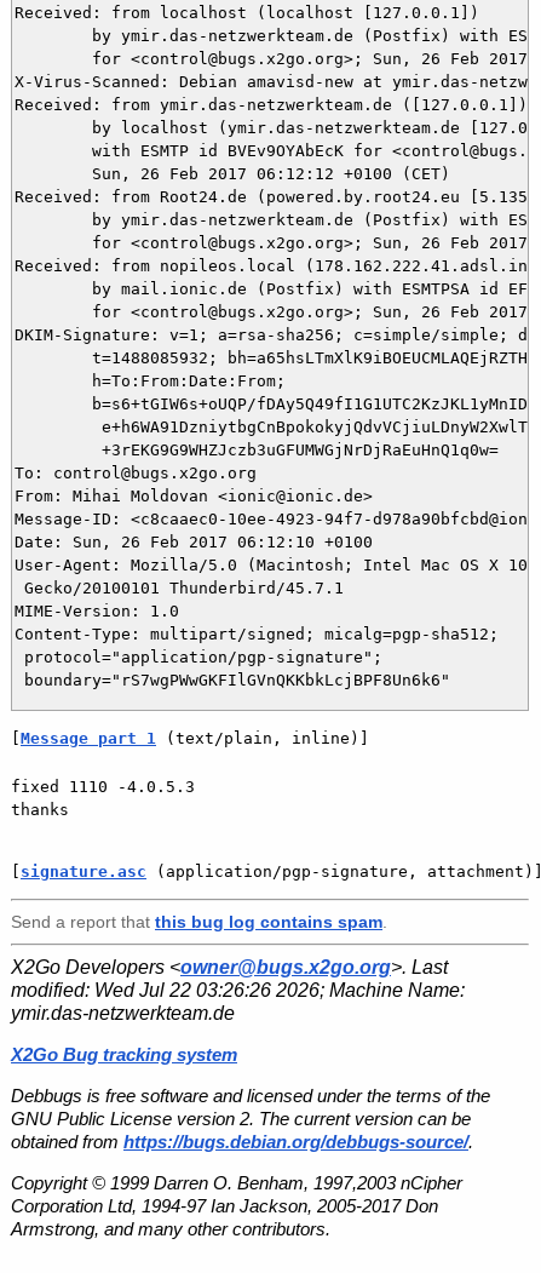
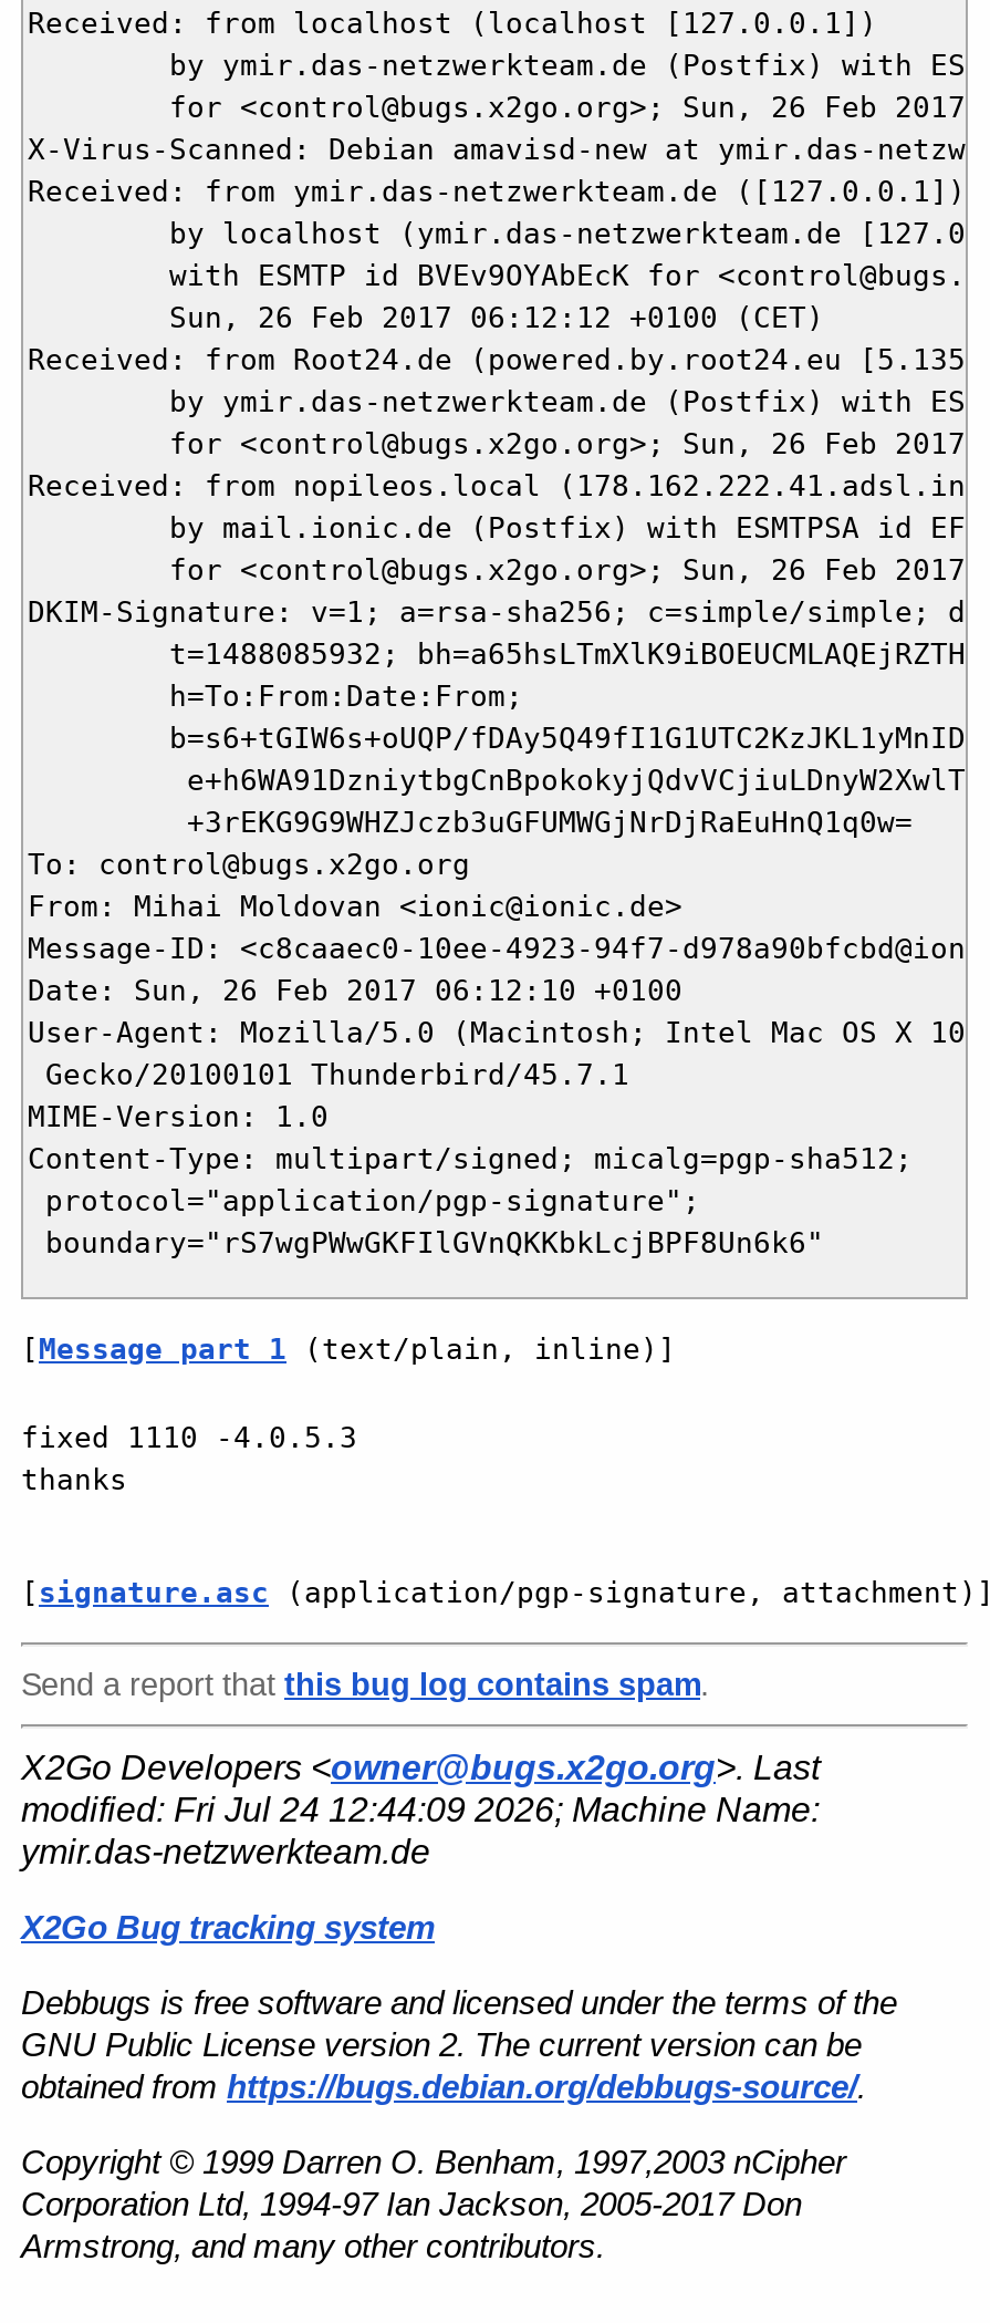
[11,979,465,1000] modified: Wed Jul 22 03:26:26 2026; Machine Name: -> [21,1790,820,1827] modified: Fri Jul 24 12:44:09 2026; Machine Name:

